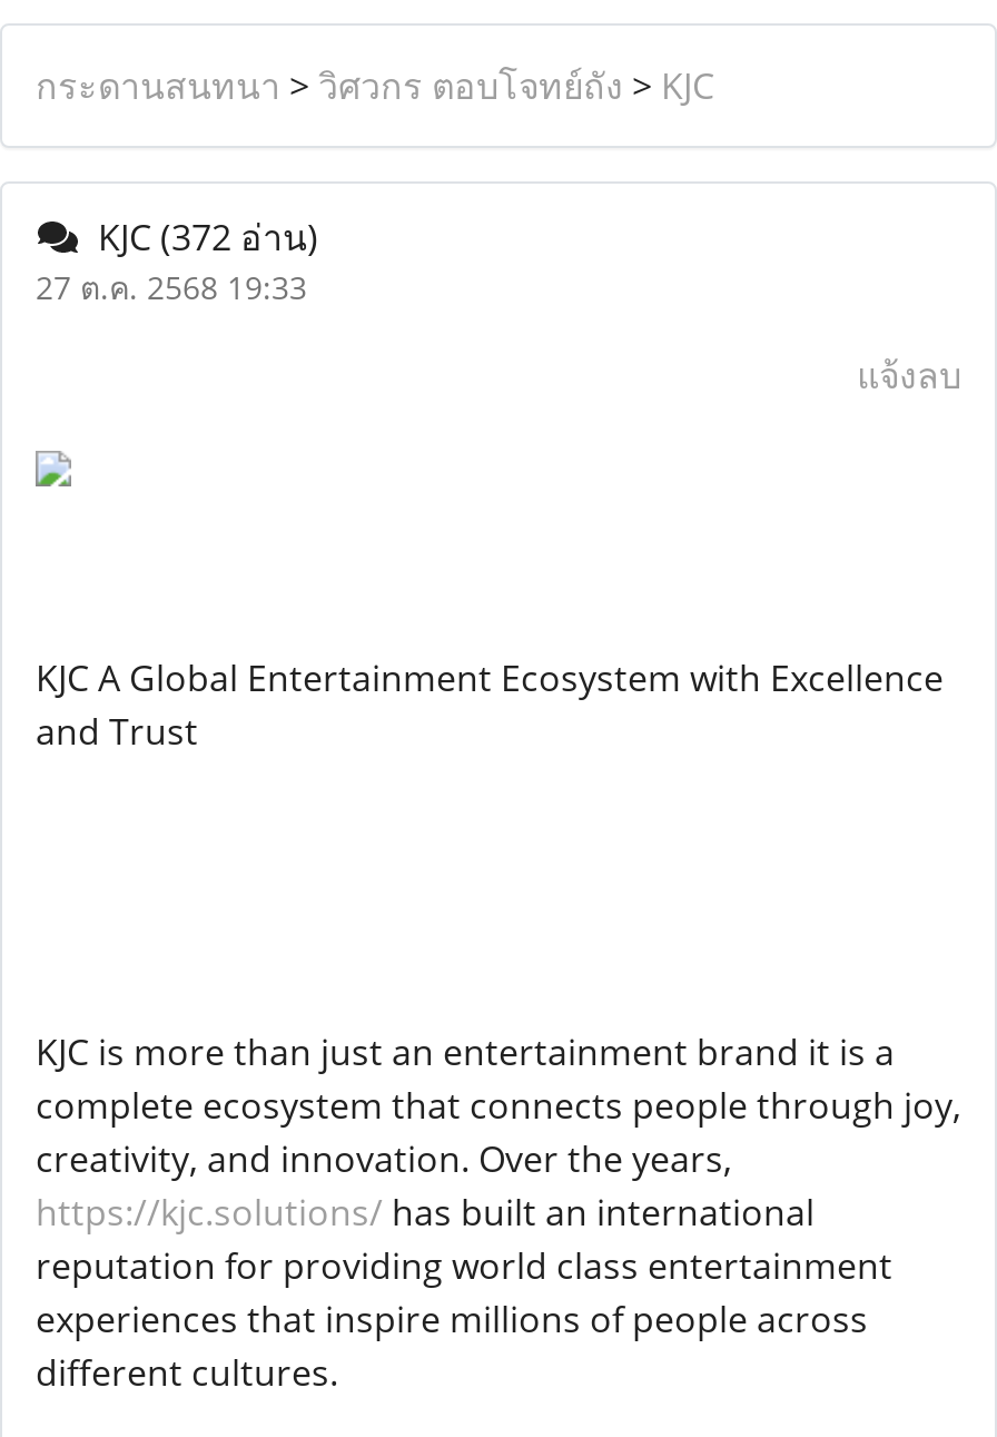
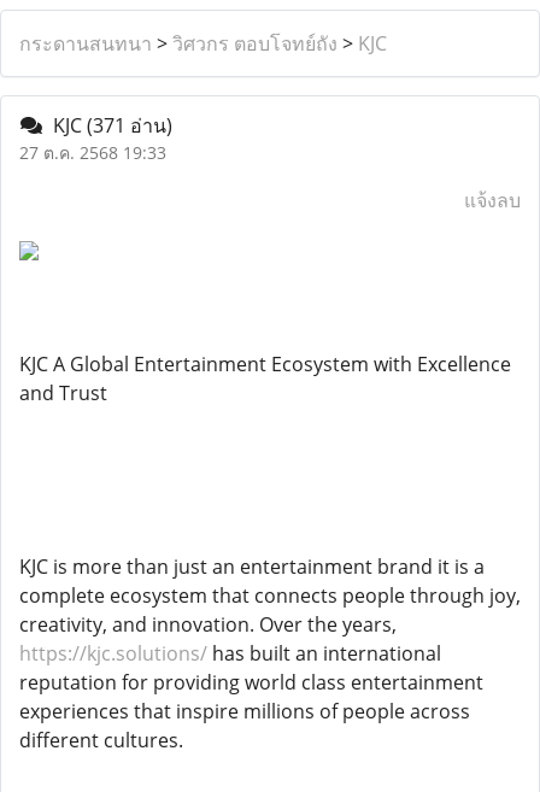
[80,213,318,262] KJC (372 อ่าน) -> [43,112,172,139] KJC (371 อ่าน)

